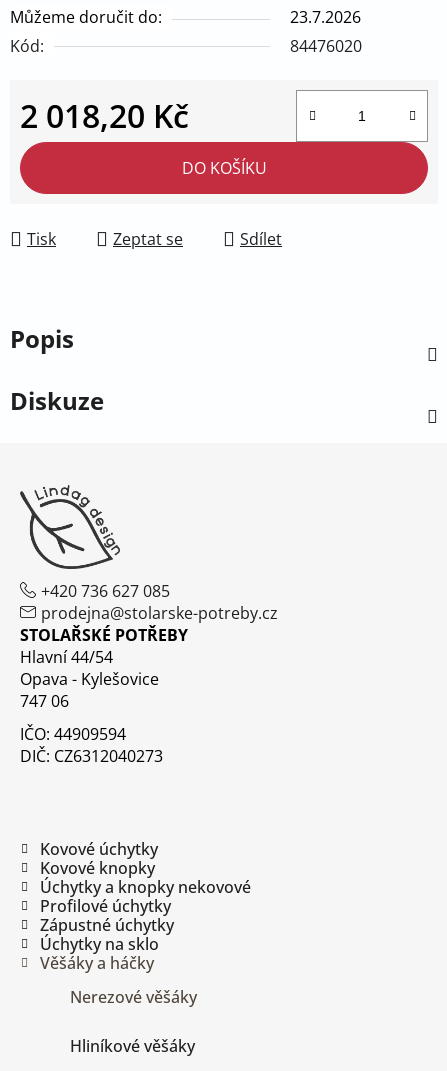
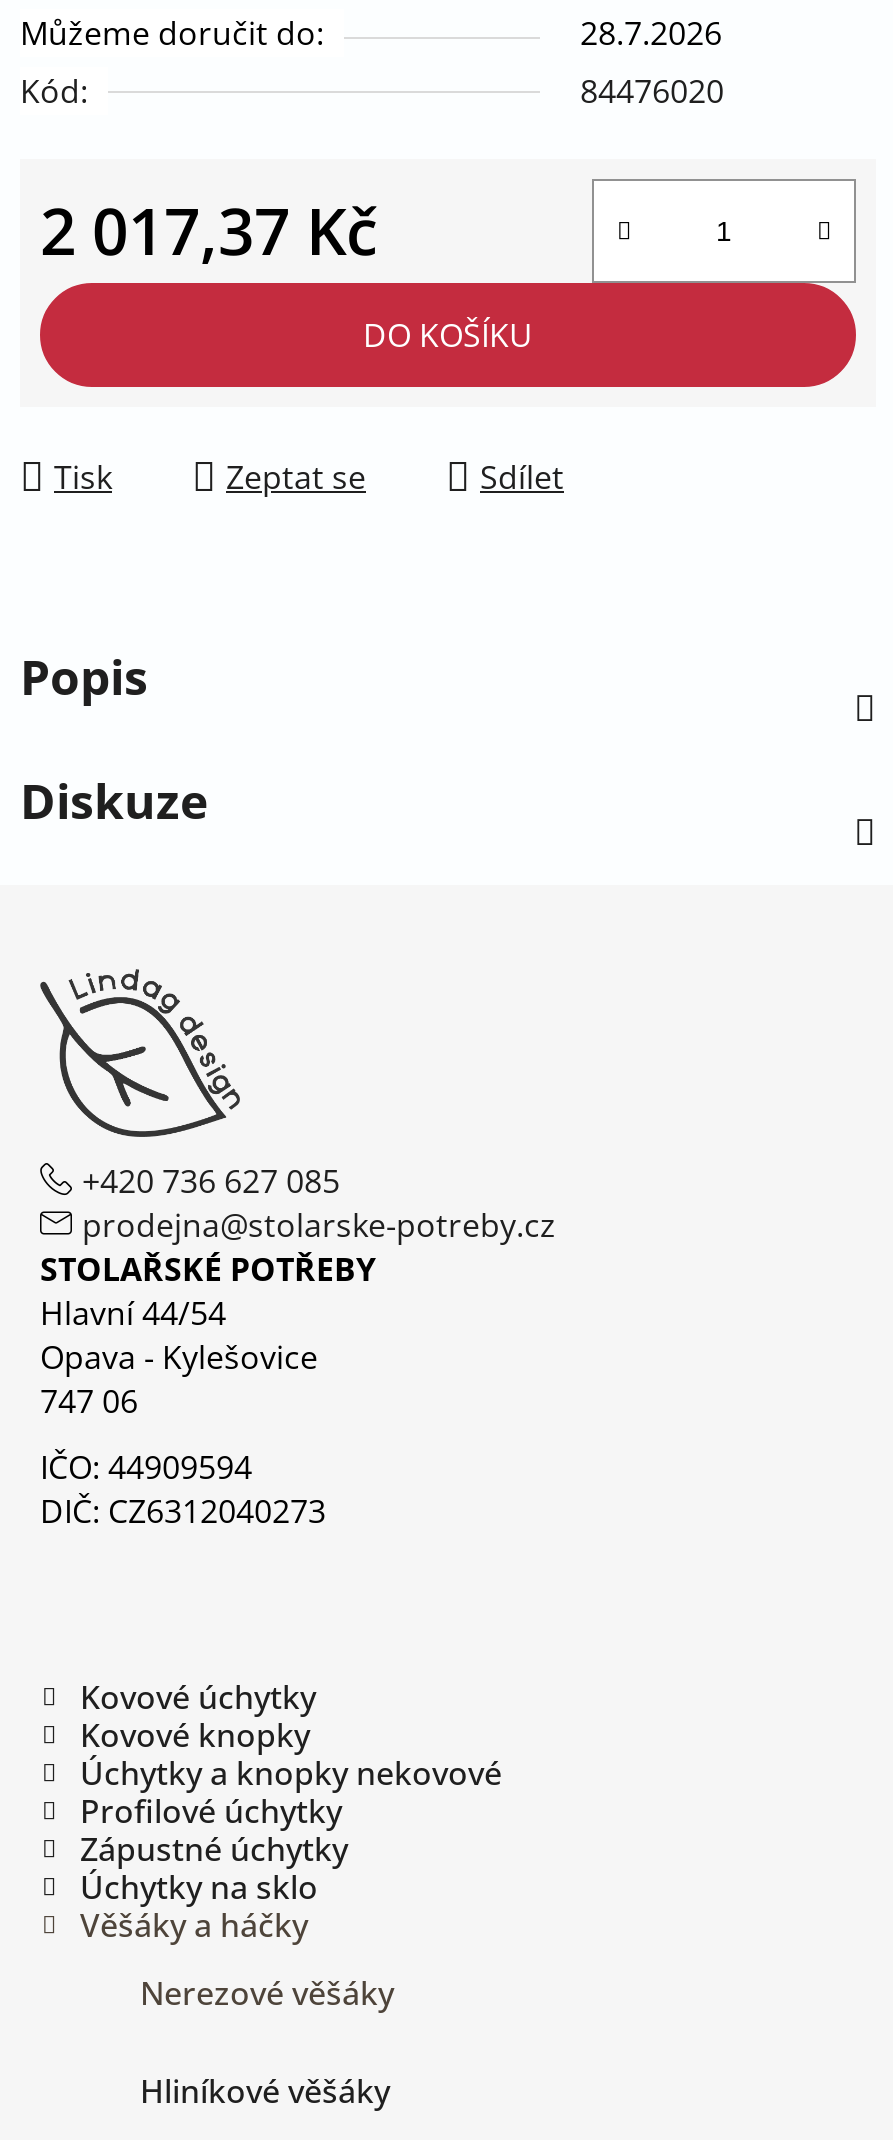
[290,5,361,27] 23.7.2026 -> [580,10,722,54] 28.7.2026
[20,93,189,136] 2 018,20 Kč -> [40,186,378,272] 2 017,37 Kč

